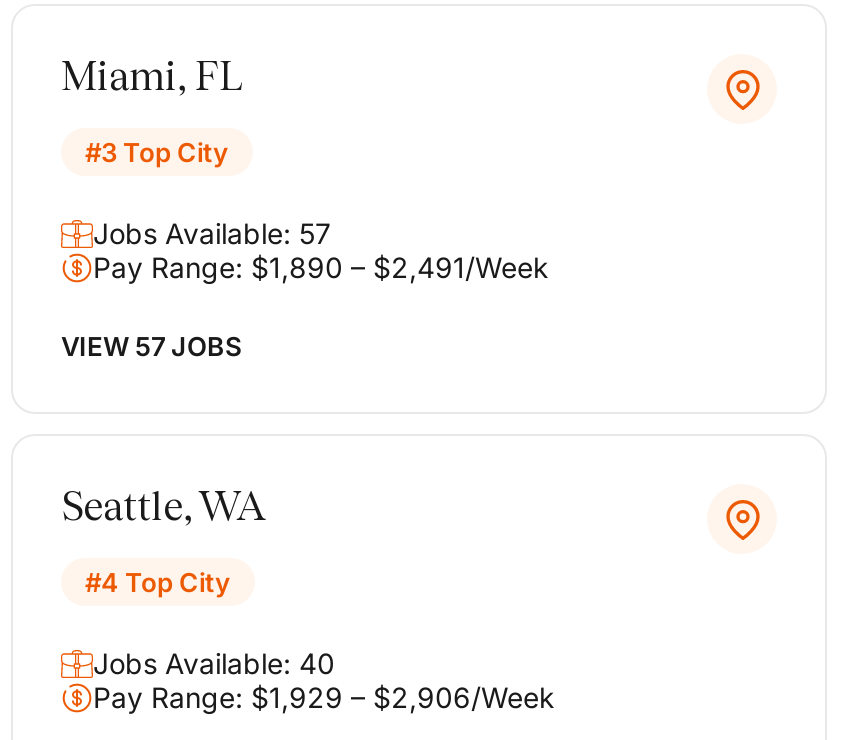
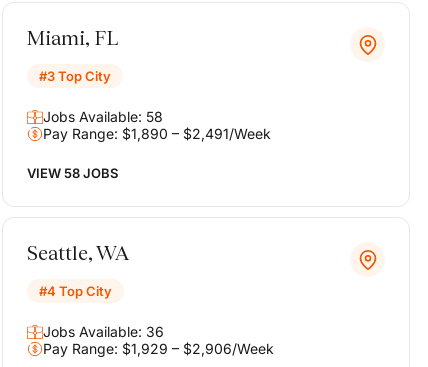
[93,216,331,250] Jobs Available: 57 -> [43,108,163,125] Jobs Available: 58
[61,330,241,362] VIEW 57 JOBS -> [27,165,118,181] VIEW 58 JOBS
[93,646,335,680] Jobs Available: 40 -> [43,323,164,340] Jobs Available: 36

